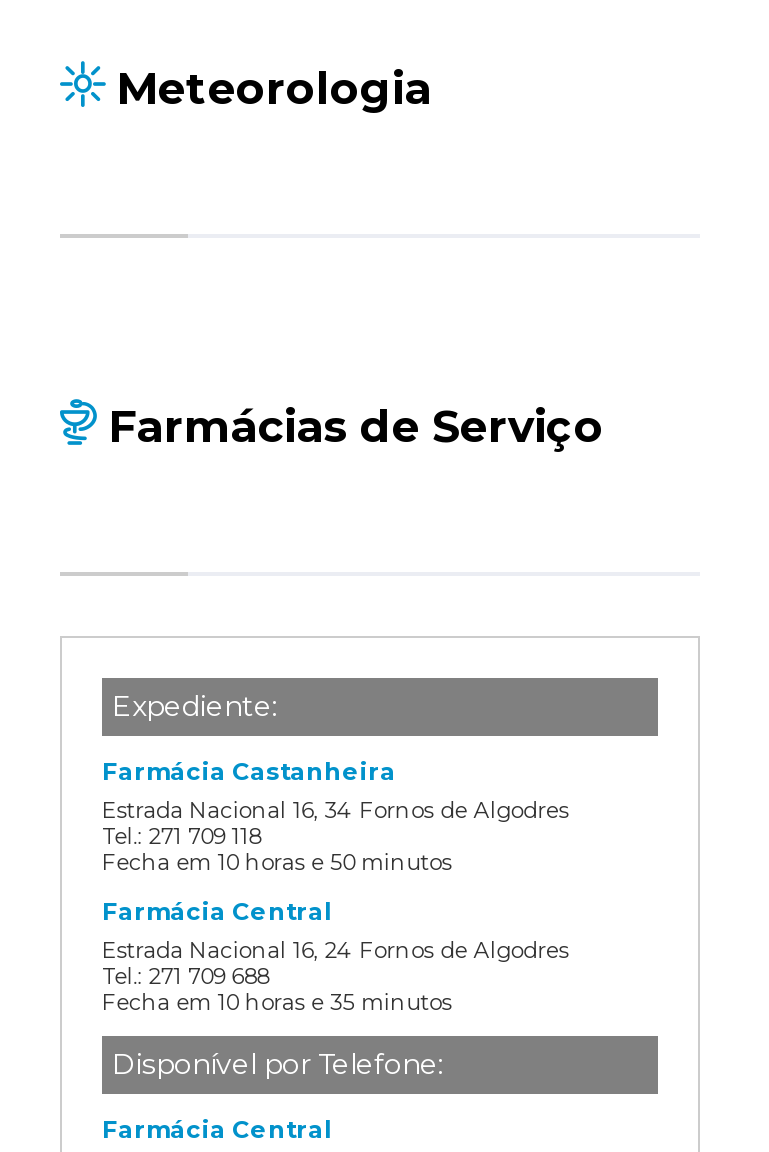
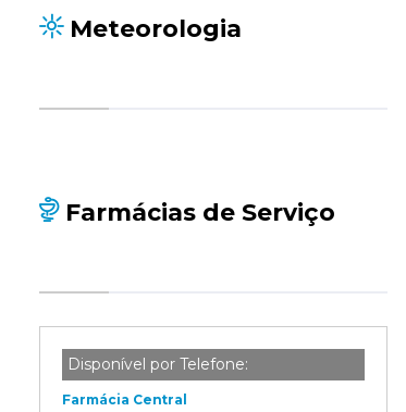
[102,688,569,1016] Expediente: | Farmácia Castanheira | Estrada Nacional 16, 34 Fornos de Algodres | Tel.: 271 709 118 | Fecha em 10 horas e 50 minutos | Farmácia Central | Estrada Nacional 16, 24 Fornos de Algodres | Tel.: 271 709 688 | Fecha em 10 horas e 35 minutos -> none

